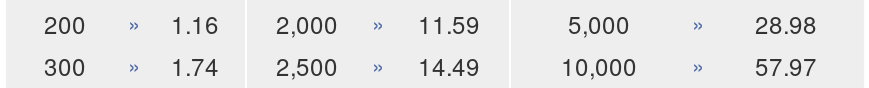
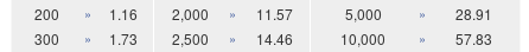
[418,6,480,40] 11.59 -> [256,4,292,24] 11.57
[755,6,817,40] 28.98 -> [455,4,492,24] 28.91
[171,48,219,82] 1.74 -> [109,28,138,48] 1.73
[418,48,480,82] 14.49 -> [256,28,292,48] 14.46
[755,48,817,82] 57.97 -> [455,28,492,48] 57.83

